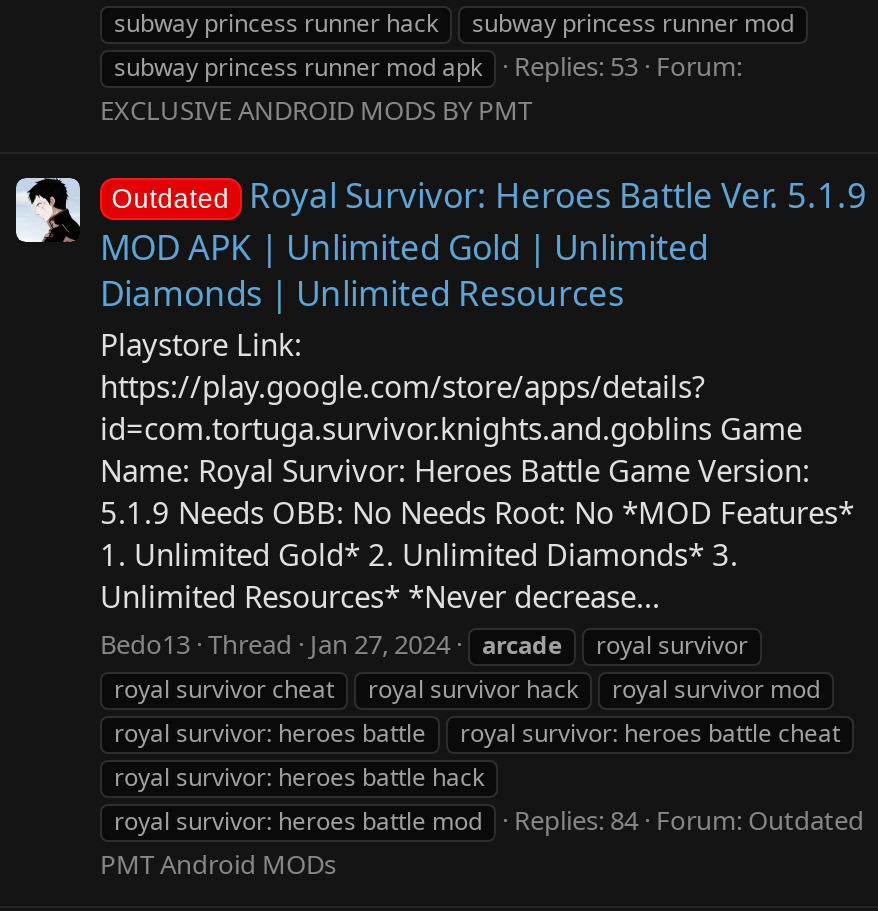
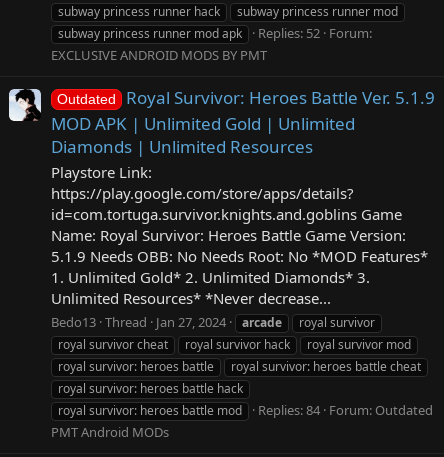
[514,48,742,84] Replies: 53 Forum: -> [258,24,372,42] Replies: 52 Forum:

